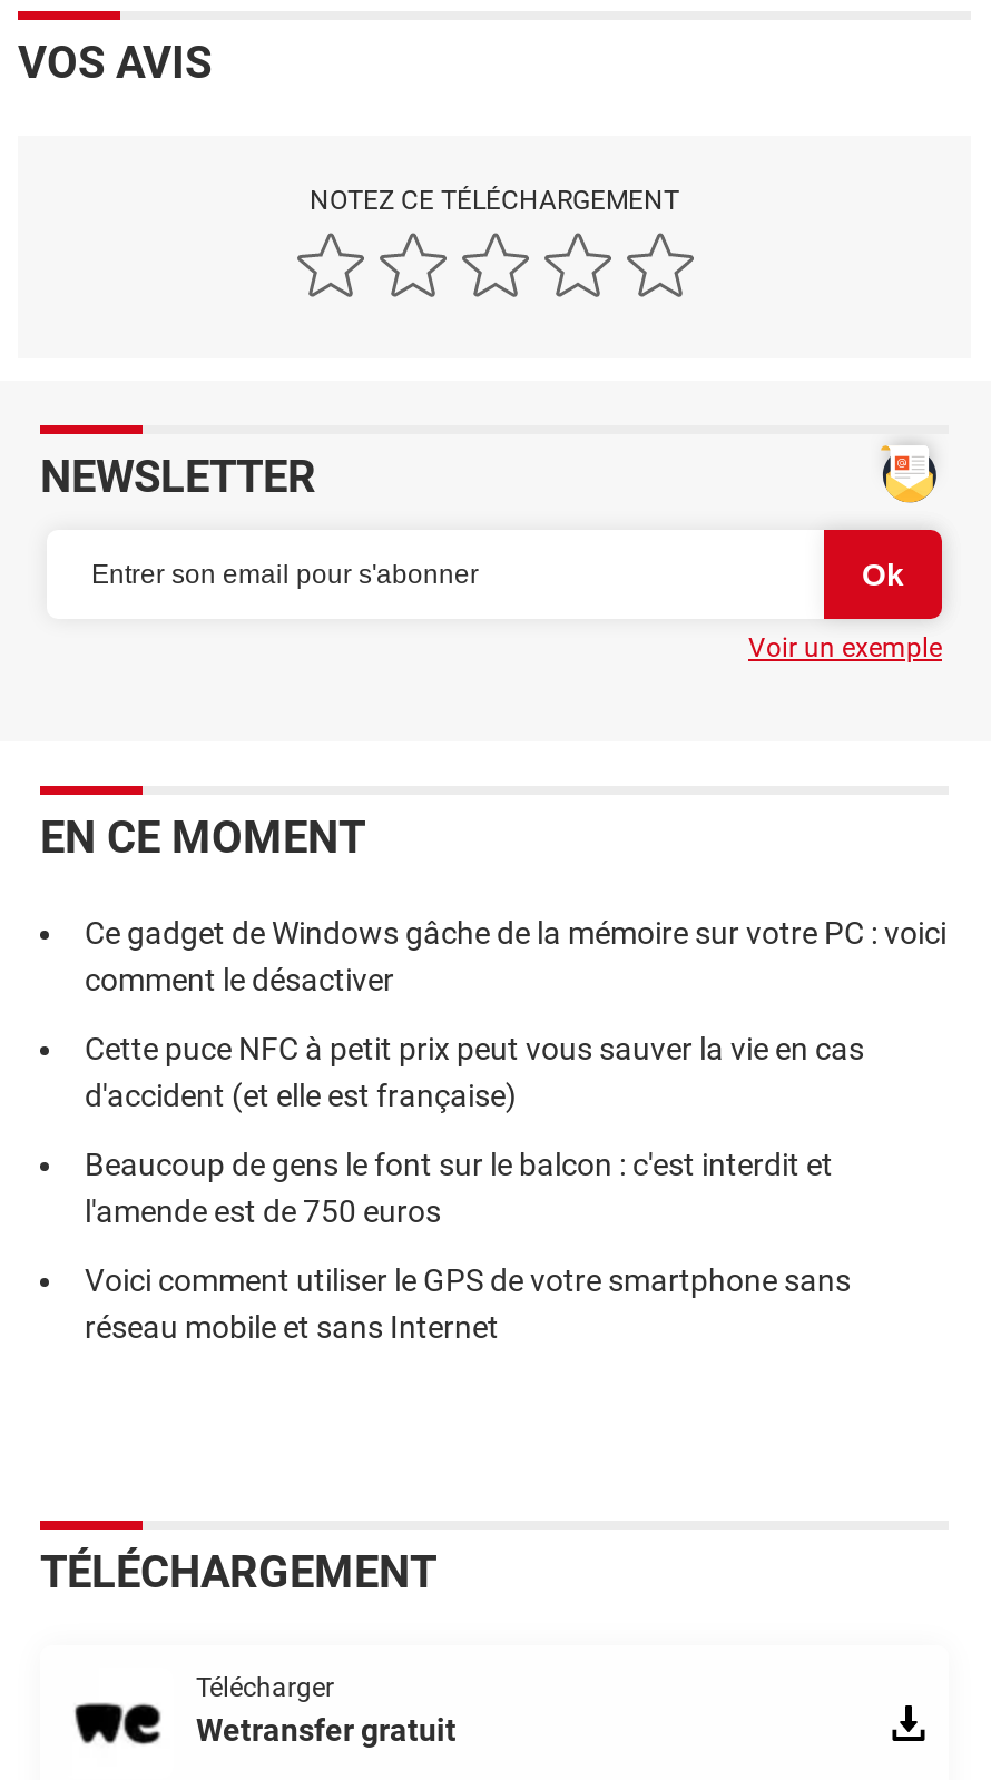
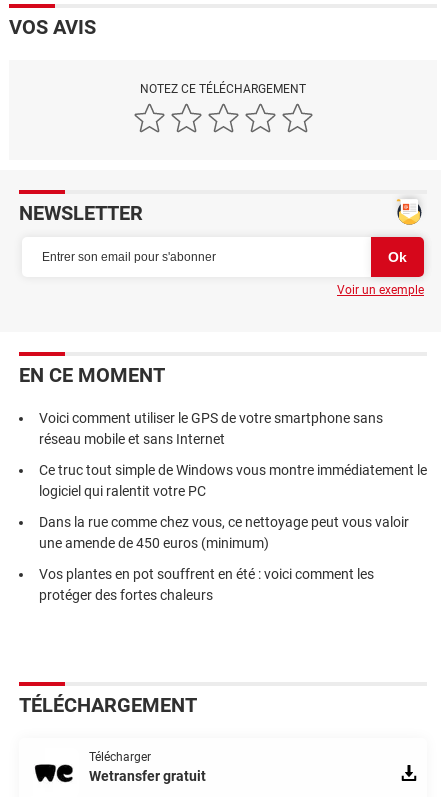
[85,915,946,1229] Ce gadget de Windows gâche de la mémoire sur votre PC : voici | comment le désactiver | Cette puce NFC à petit prix peut vous sauver la vie en cas | d'accident (et elle est française) | Beaucoup de gens le font sur le balcon : c'est interdit et | l'amende est de 750 euros -> none
moved [85,1263,851,1345] -> [39,410,383,447]: Voici comment utiliser le GPS de votre smartphone sans | réseau mobile et sans Internet
none -> [39,462,427,603] Ce truc tout simple de Windows vous montre immédiatement le | logiciel qui ralentit votre PC | Dans la rue comme chez vous, ce nettoyage peut vous valoir | une amende de 450 euros (minimum) | Vos plantes en pot souffrent en été : voici comment les | protéger des fortes chaleurs

